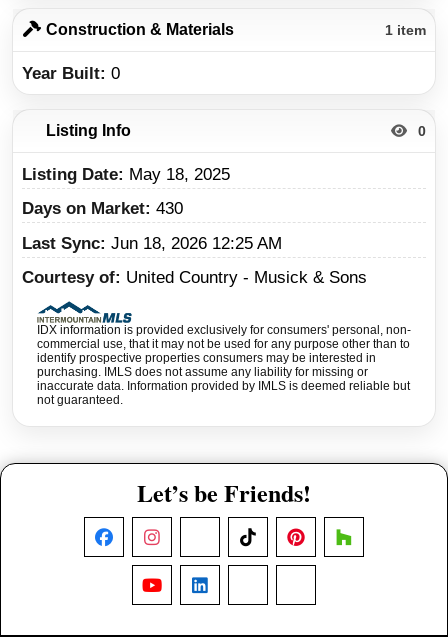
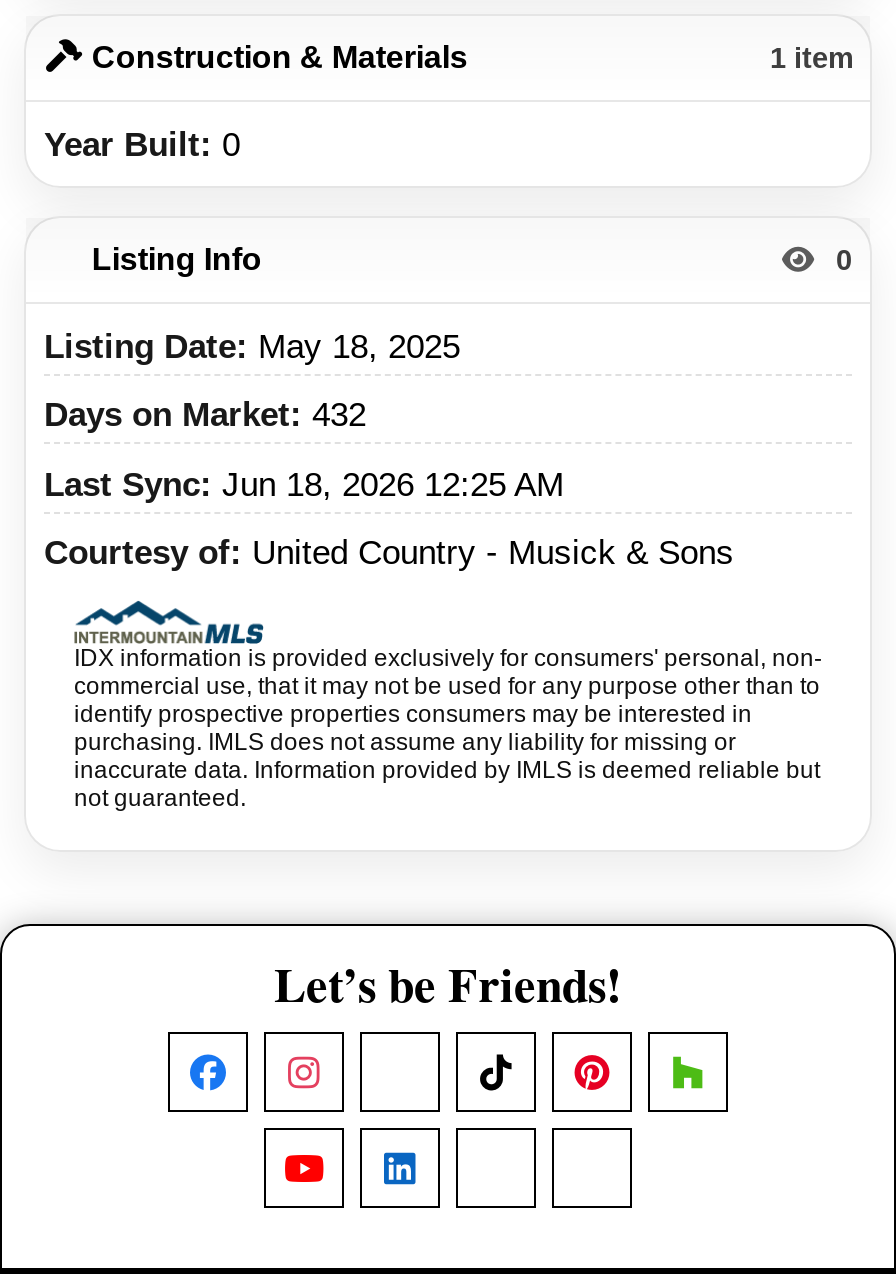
[22,199,183,218] Days on Market 430 -> [44,396,366,434] Days on Market 432

